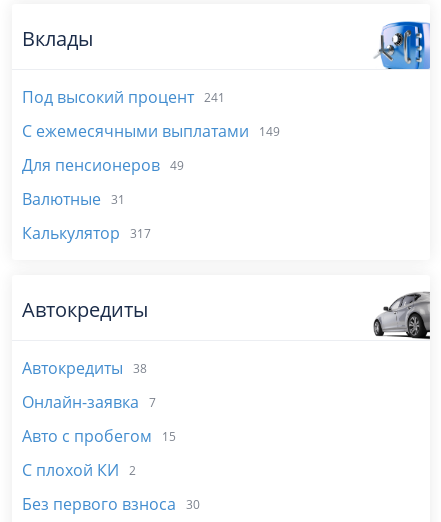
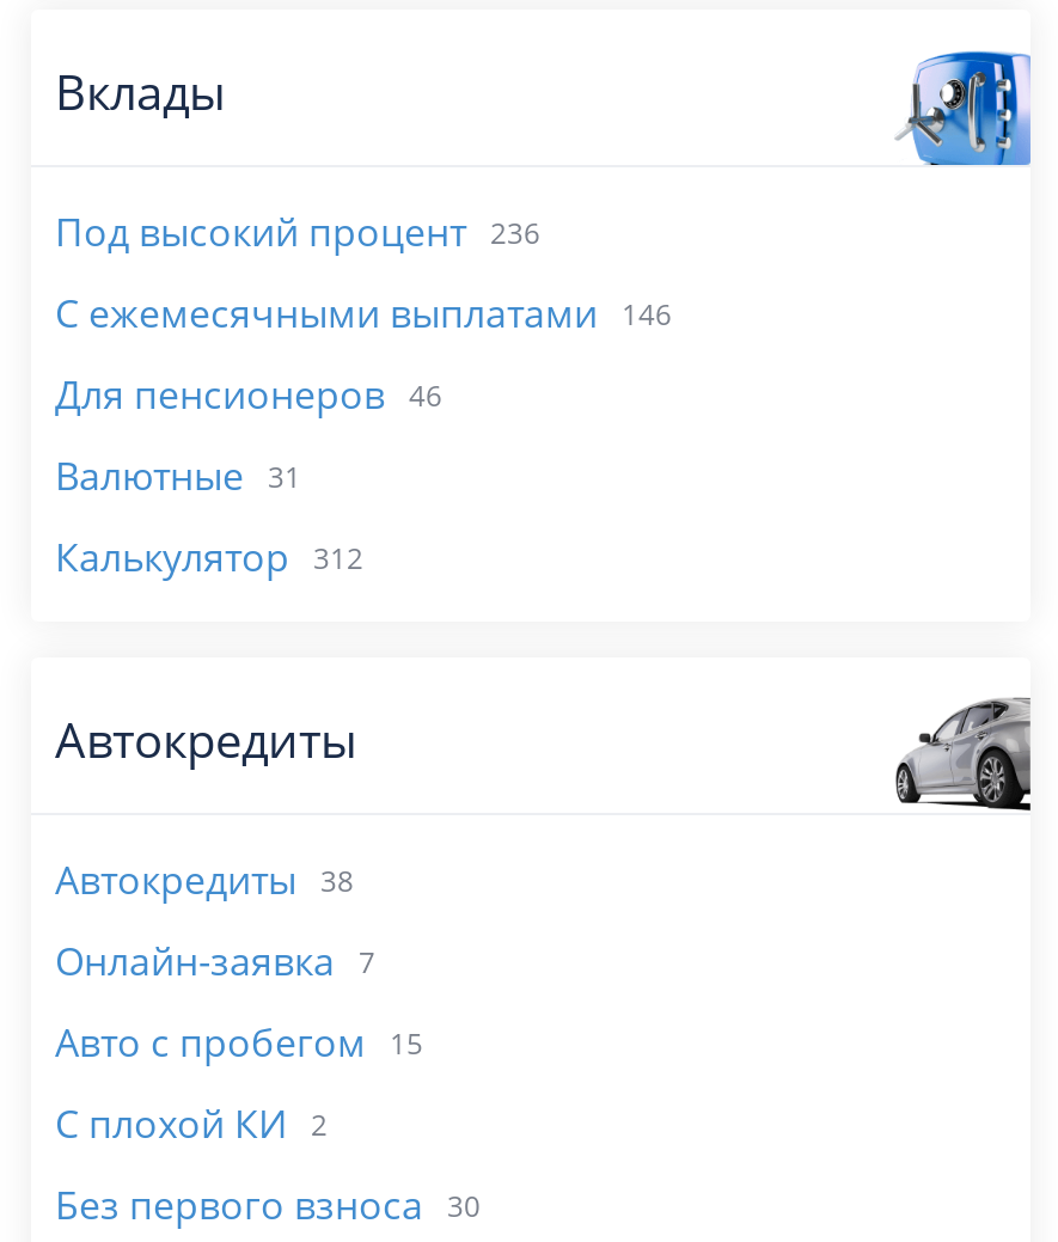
[22,86,225,108] Под высокий процент 241 -> [55,206,540,258] Под высокий процент 236
[22,120,280,142] С ежемесячными выплатами 149 -> [55,287,672,339] С ежемесячными выплатами 146
[22,154,184,176] Для пенсионеров 49 -> [55,368,442,421] Для пенсионеров 46
[22,222,151,244] Калькулятор 317 -> [55,531,363,583] Калькулятор 312

